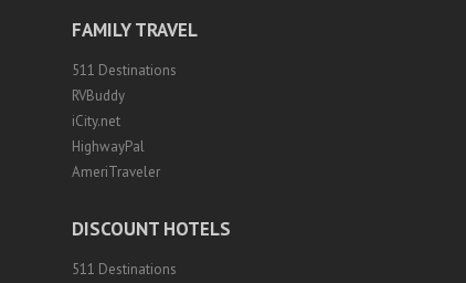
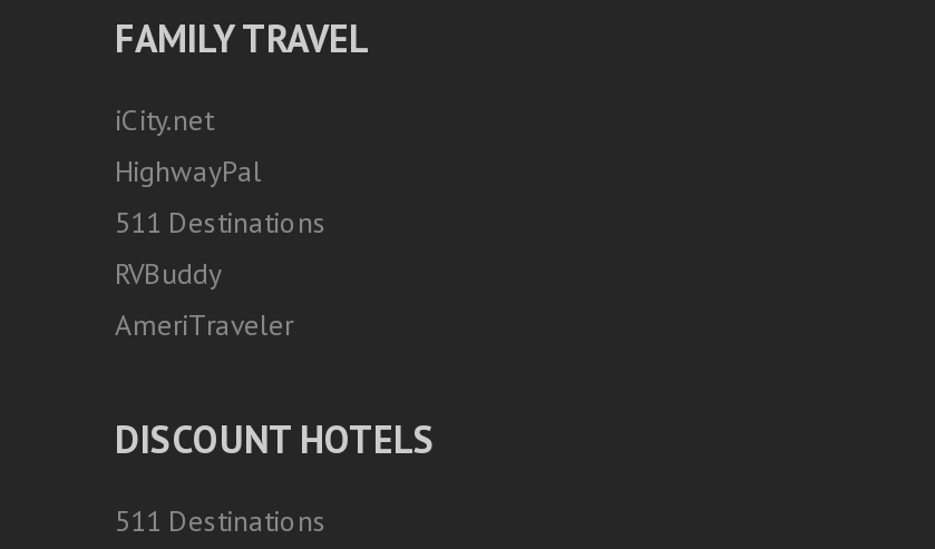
moved [72,61,177,105] -> [115,204,327,293]: 511 Destinations | RVBuddy
moved [72,112,145,156] -> [115,102,262,191]: iCity.net | HighwayPal

